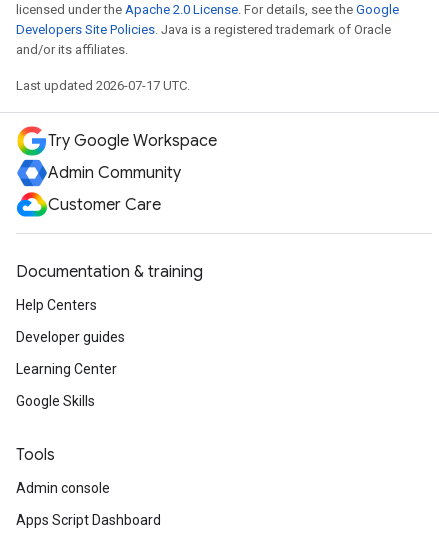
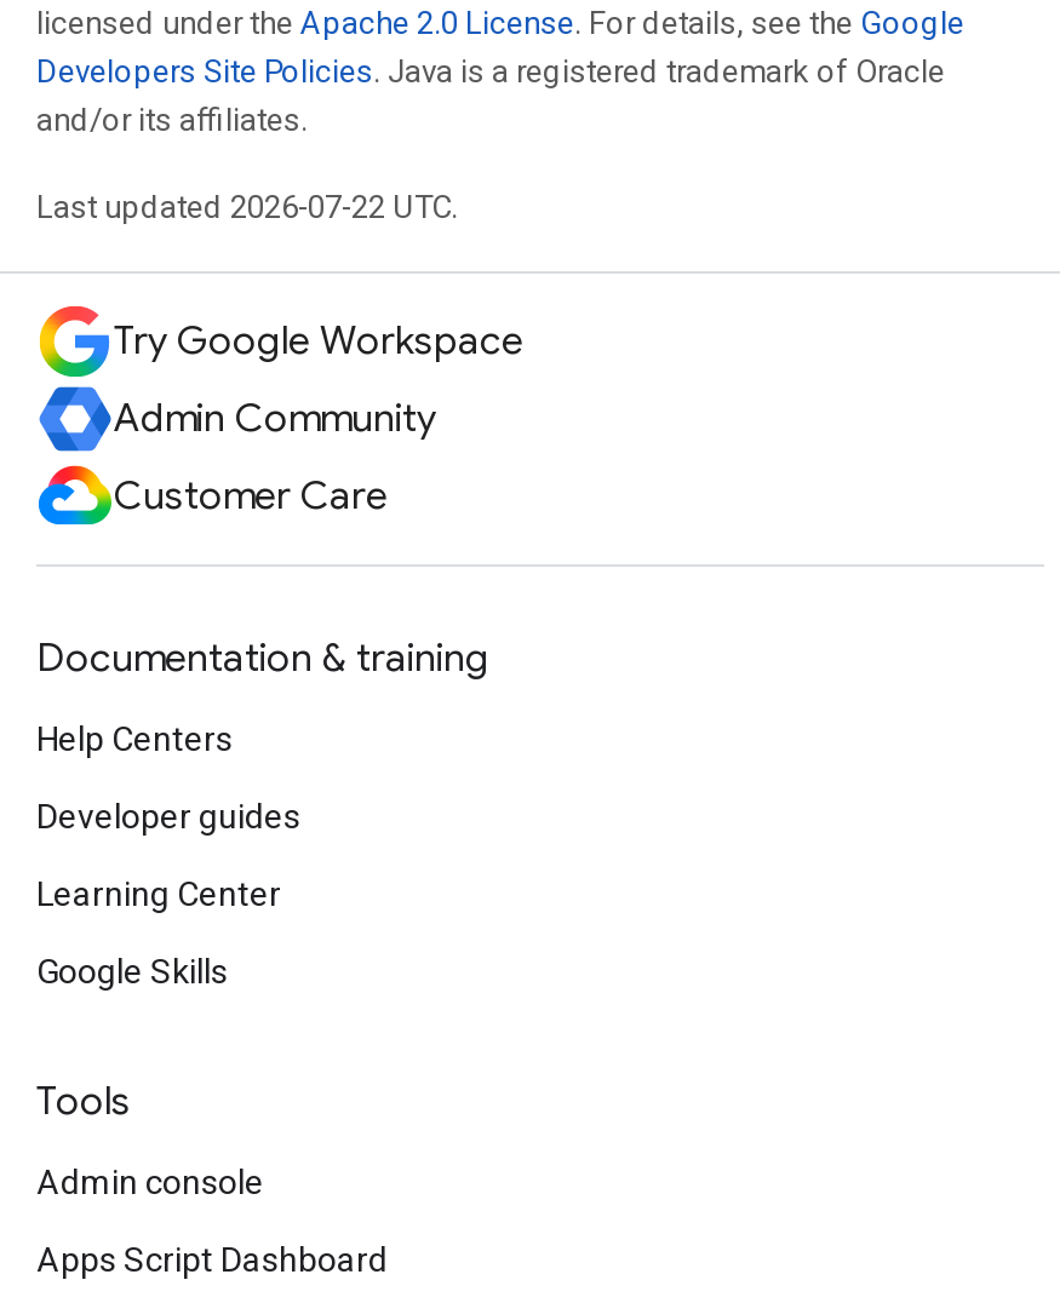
[16,78,190,93] Last updated 2026-07-17 UTC. -> [36,190,458,226] Last updated 2026-07-22 UTC.

